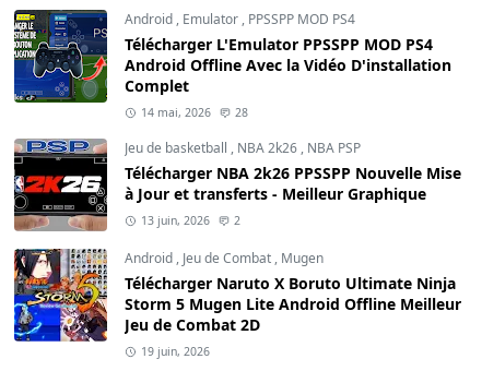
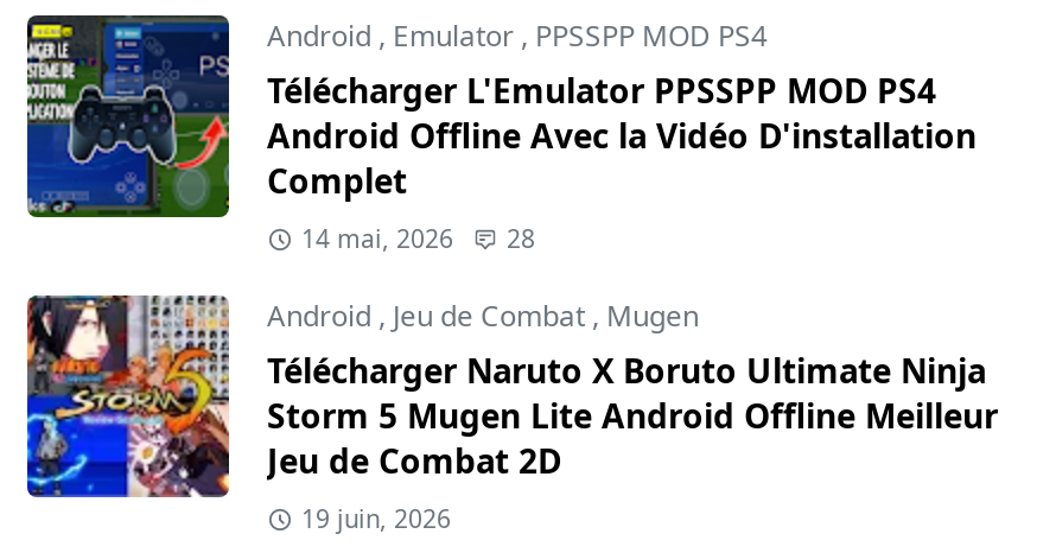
[13,139,461,231] [image] | Jeu de basketball, NBA 2k26, NBA PSP | Télécharger NBA 2k26 PPSSPP Nouvelle Mise | à Jour et transferts - Meilleur Graphique | 13 juin, 2026 | 2 -> none

